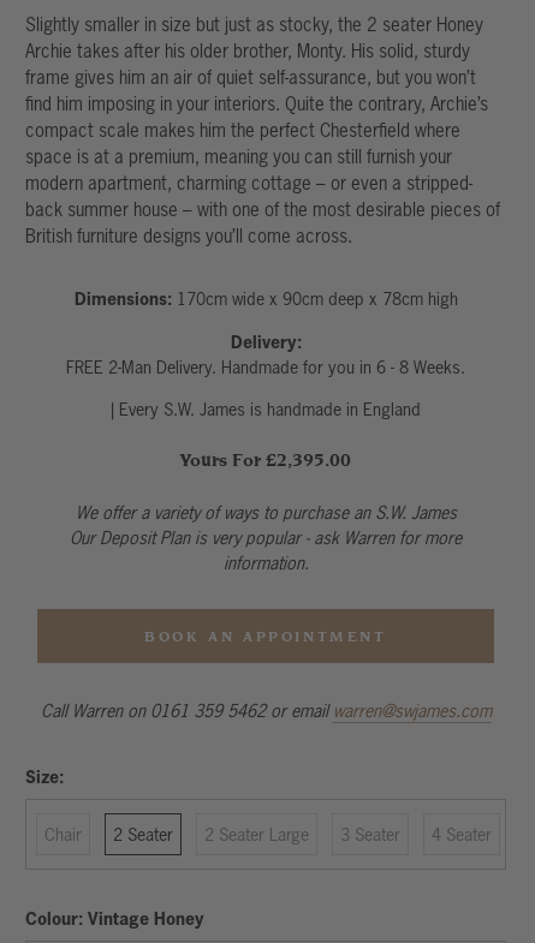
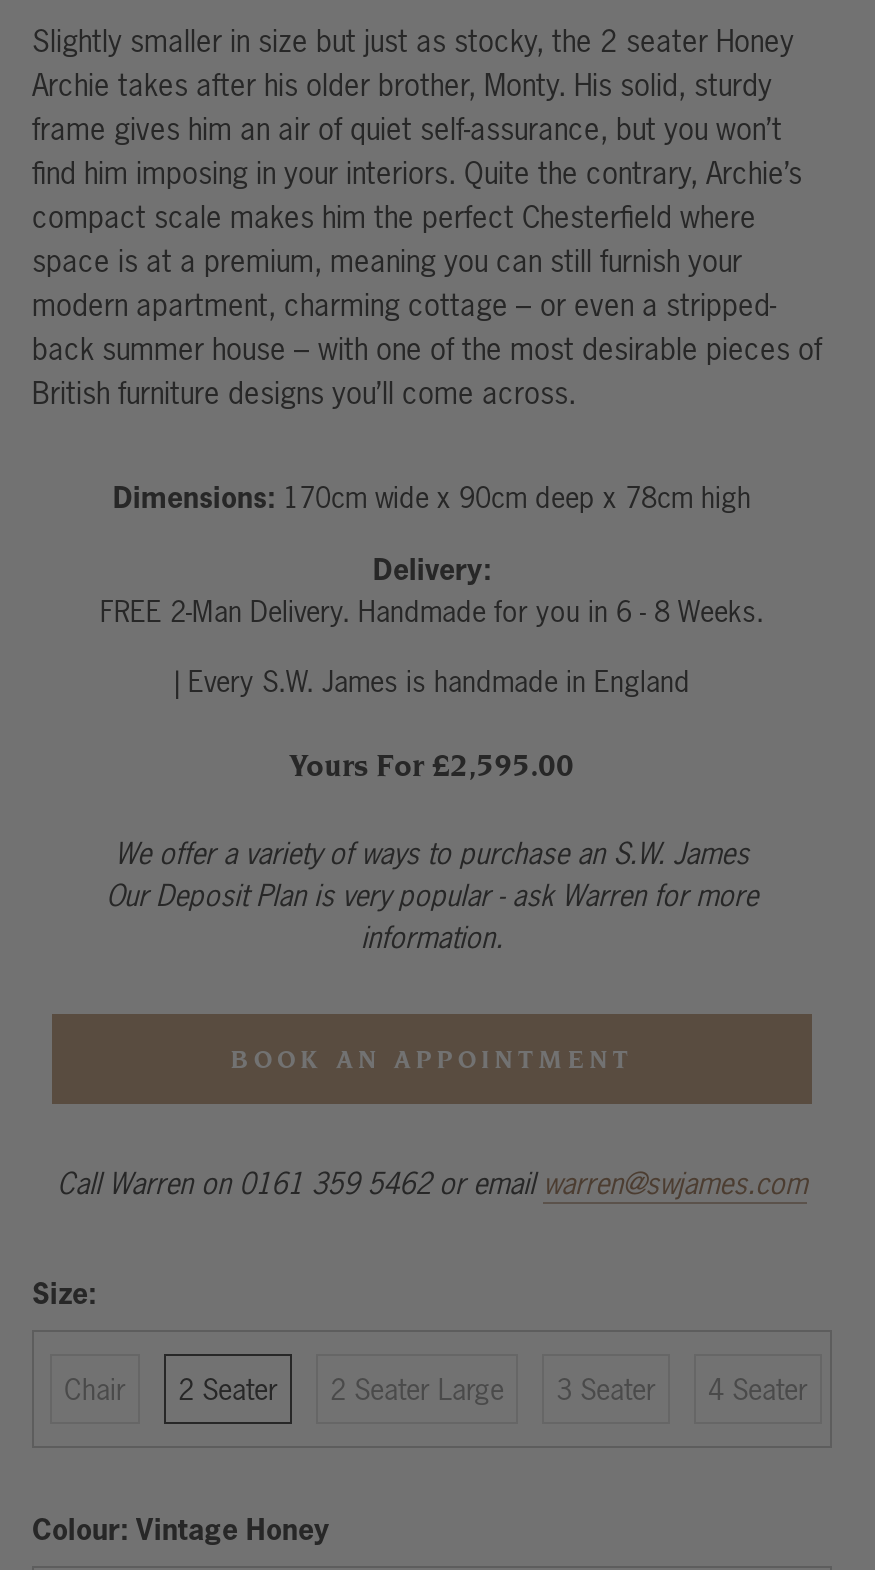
[180,449,351,471] Yours For £2,395.00 -> [290,748,574,784] Yours For £2,595.00

